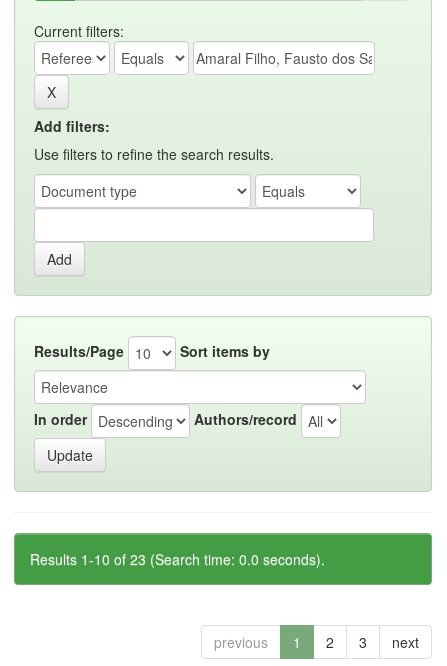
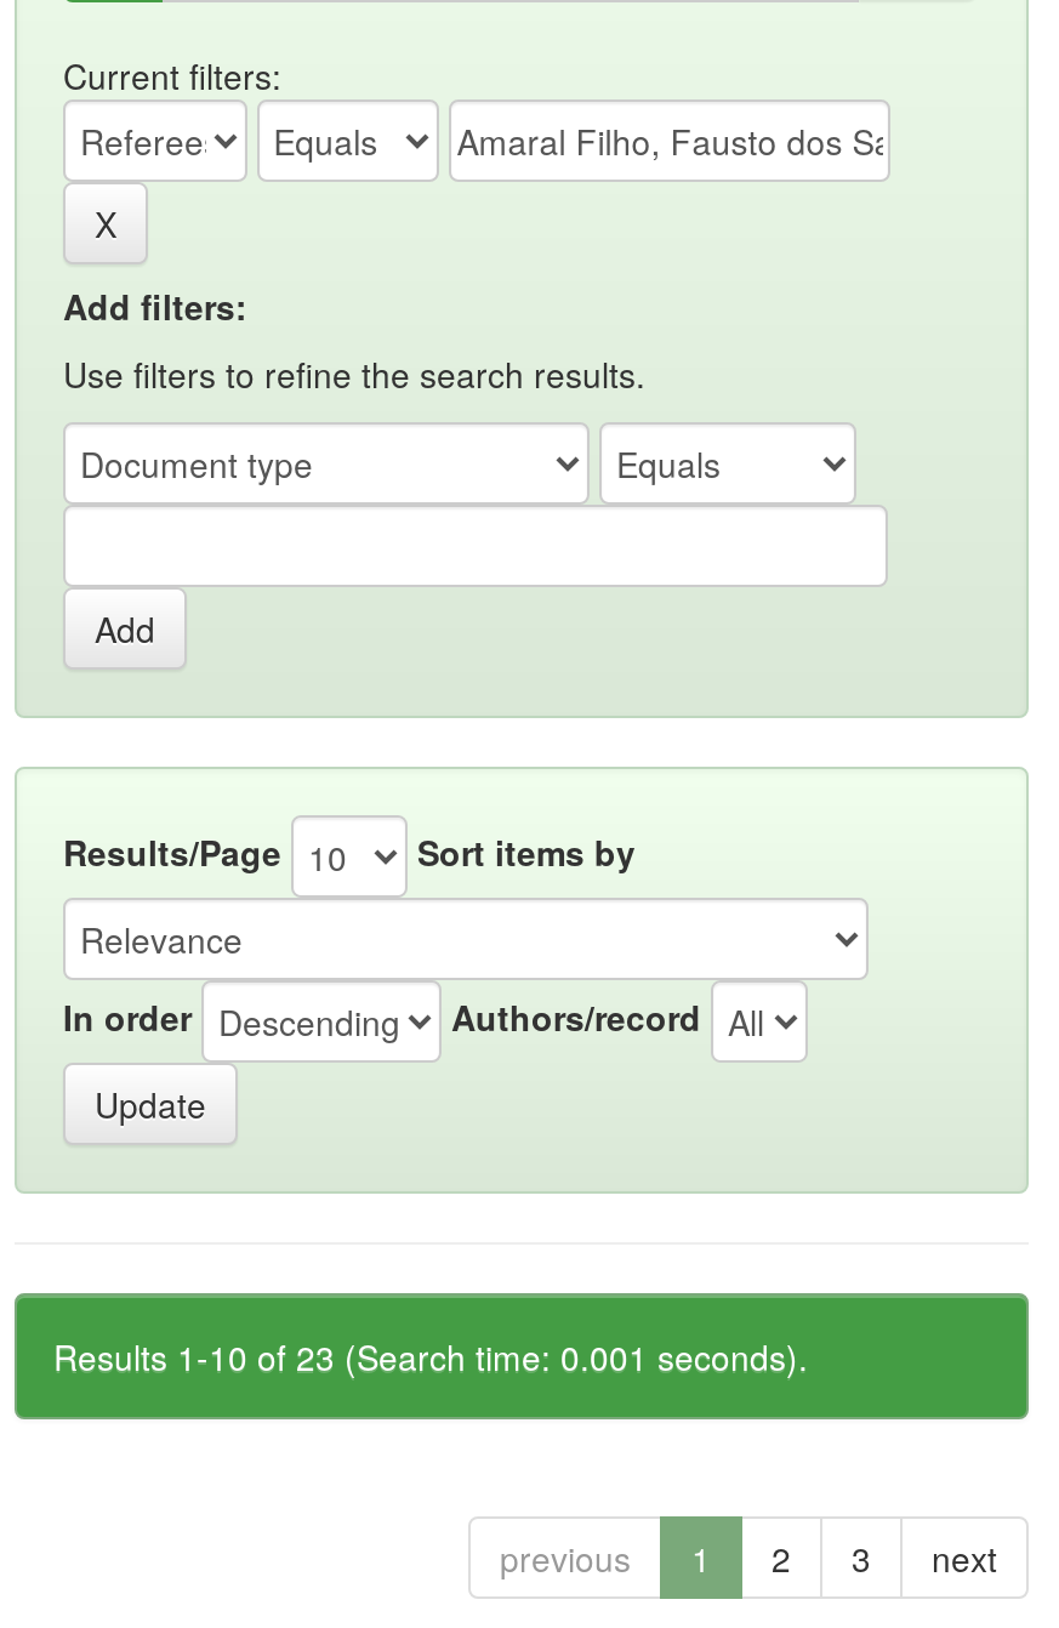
[30,549,325,569] Results 1-10 of 23 (Search time: 0.0 seconds). -> [53,1332,808,1381] Results 1-10 of 23 (Search time: 0.001 seconds).

